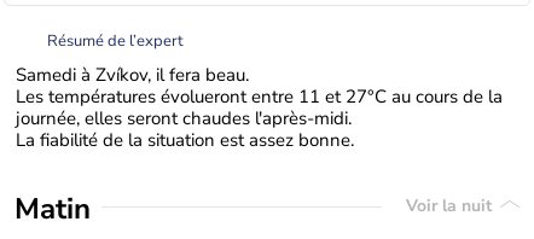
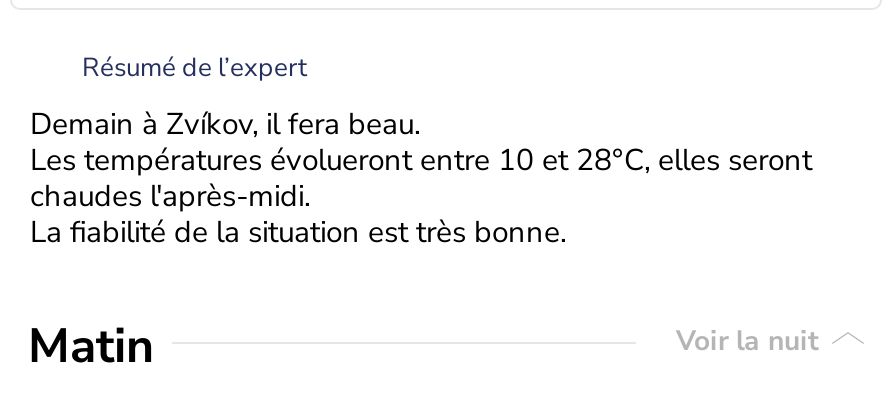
[16,63,503,152] Samedi à Zvíkov, il fera beau. | Les températures évolueront entre 11 et 27°C au cours de la | journée, elles seront chaudes l'après-midi. | La fiabilité de la situation est assez bonne. -> [30,104,812,252] Demain à Zvíkov, il fera beau. | Les températures évolueront entre 10 et 28°C, elles seront | chaudes l'après-midi. | La fiabilité de la situation est très bonne.

